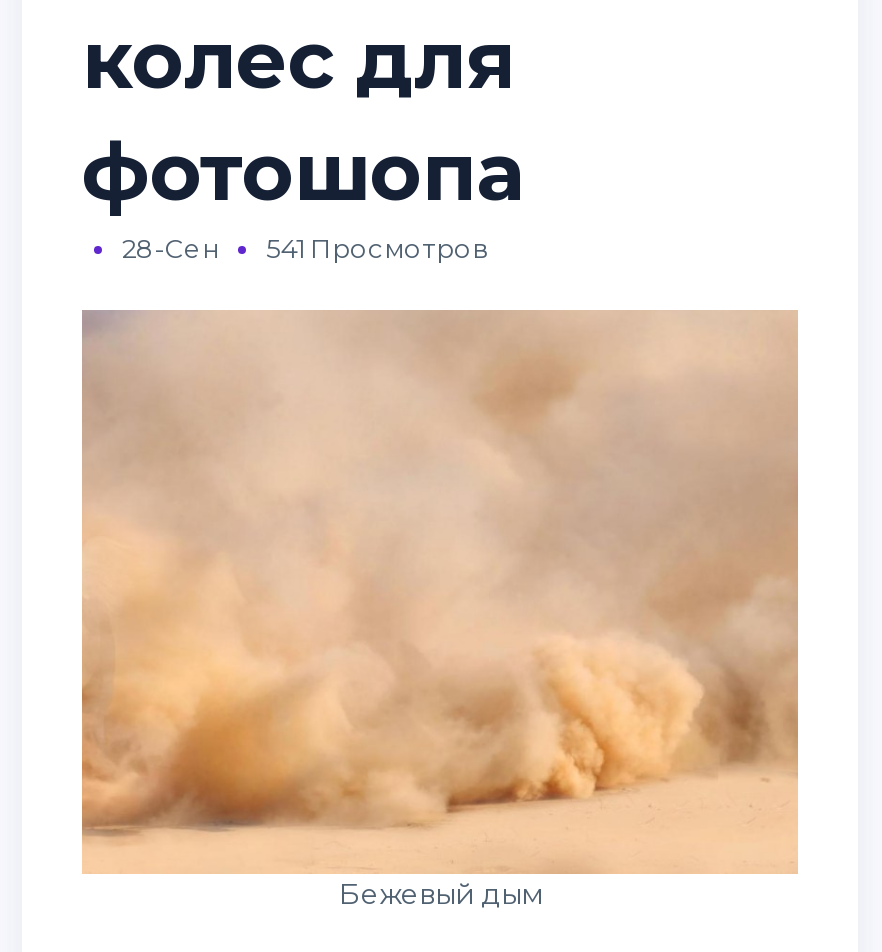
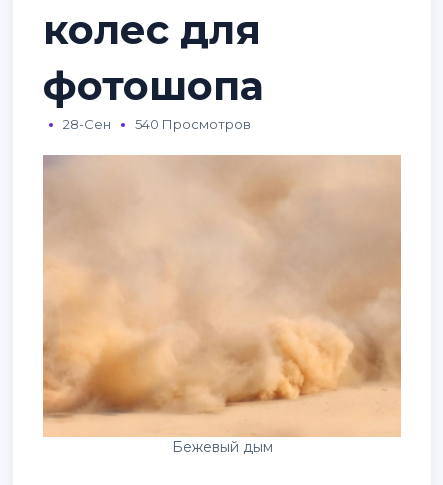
[122,232,488,264] 28-Сен 541 Просмотров -> [63,116,251,132] 28-Сен 540 Просмотров

